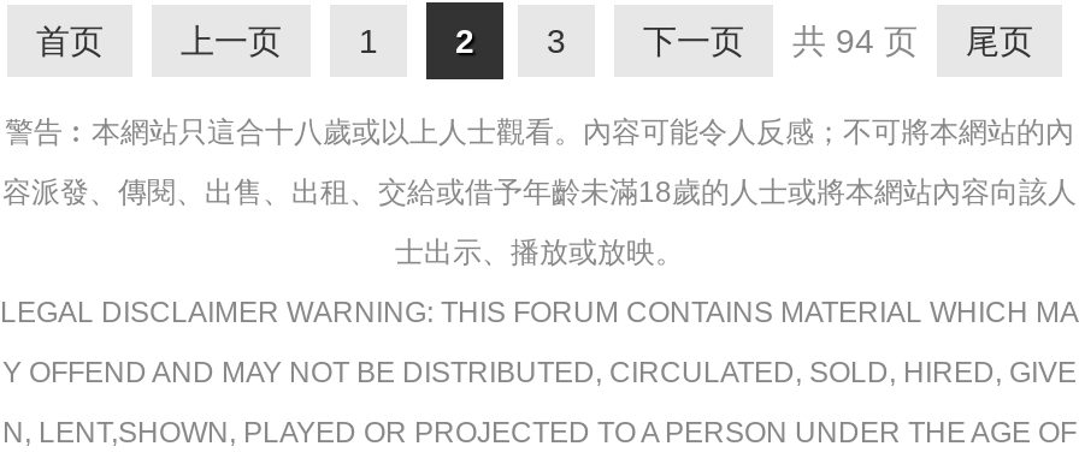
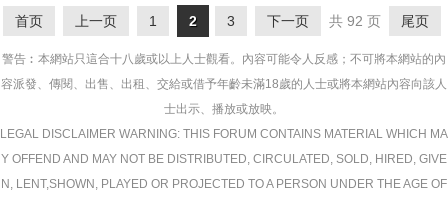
[36,22,1033,60] 首页 上一页 1 2 3 下一页 共 94 页 尾页 -> [15,13,429,29] 首页 上一页 1 2 3 下一页 共 92 页 尾页

